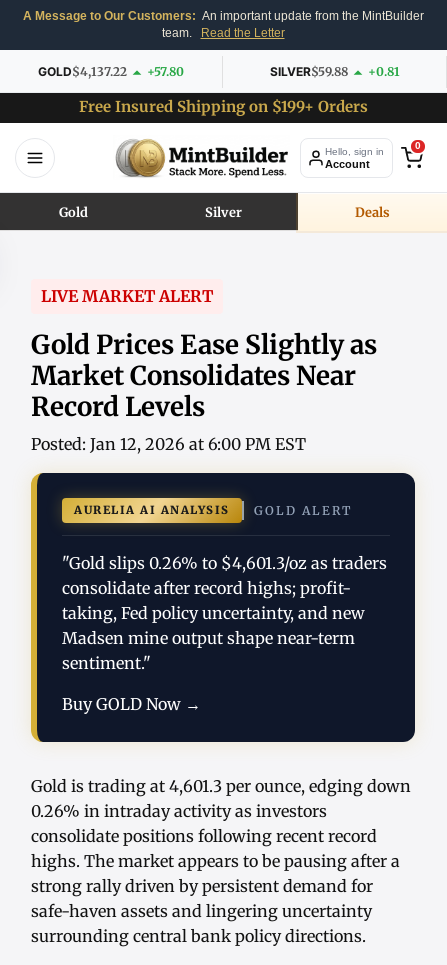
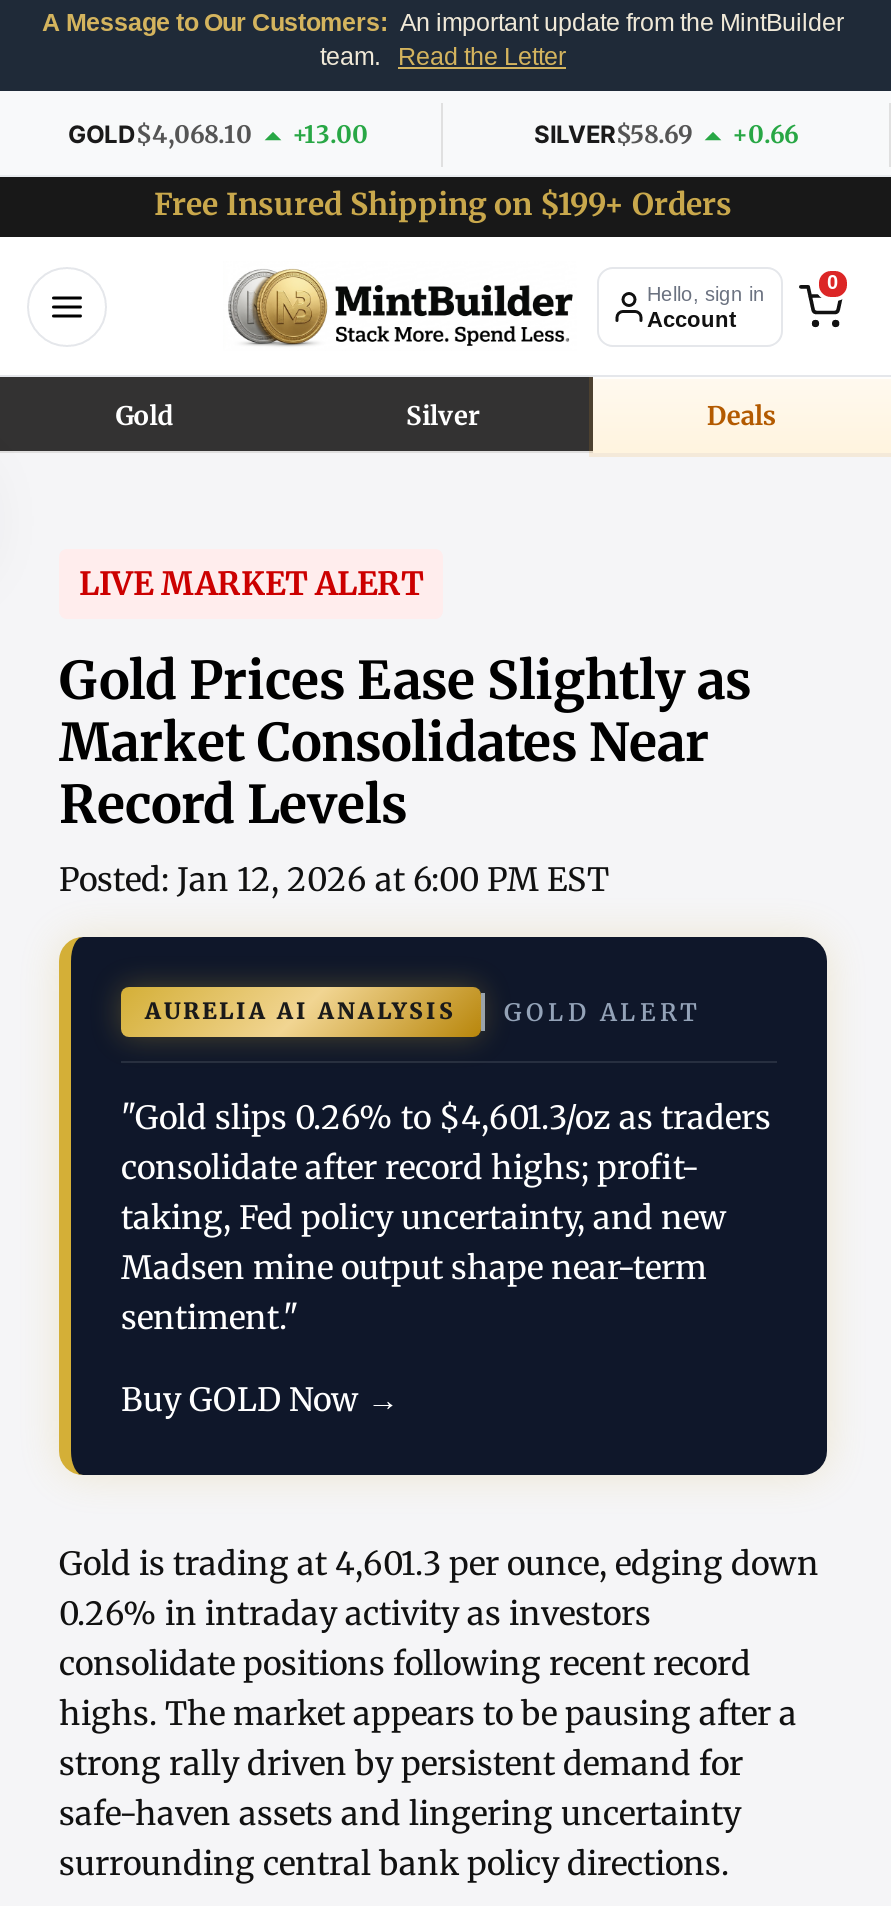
[37,64,126,79] GOLD$4,137.22 -> [68,119,252,149] GOLD$4,068.10
[146,64,183,79] +57.80 -> [292,119,368,149] +13.00
[269,64,347,79] SILVER$59.88 -> [534,119,692,149] SILVER$58.69
[367,64,399,79] +0.81 -> [732,119,798,149] +0.66

